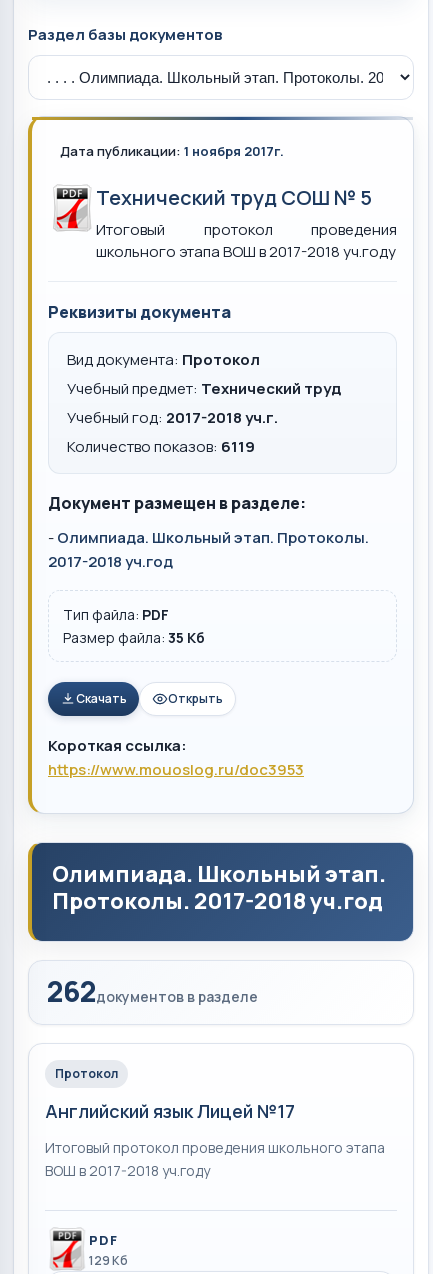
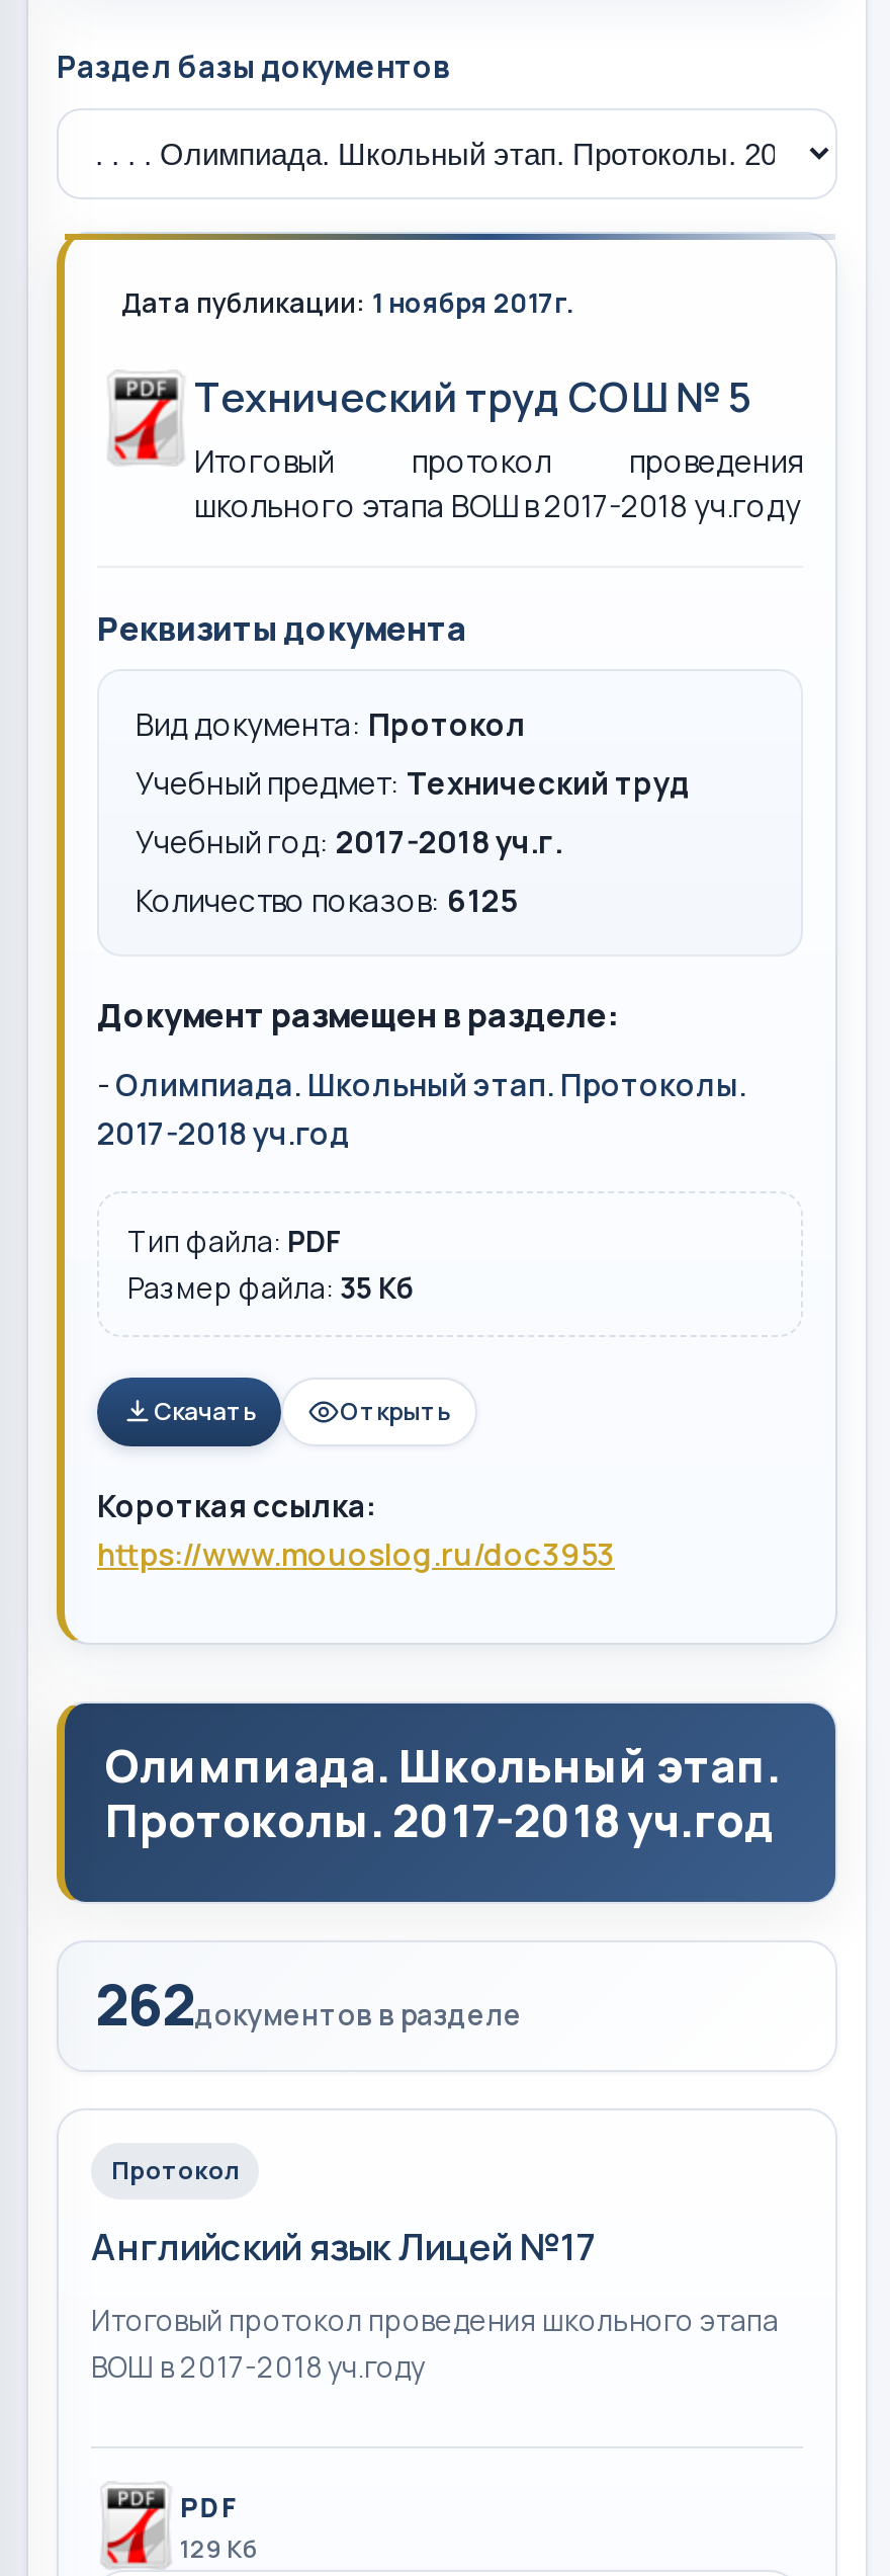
[67,436,255,457] Количество показов: 6119 -> [136,880,518,922] Количество показов: 6125

